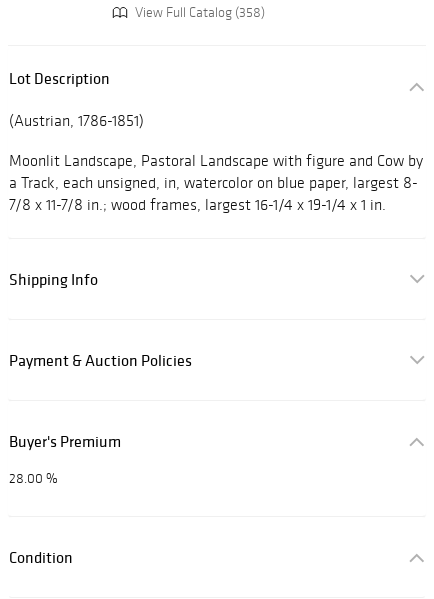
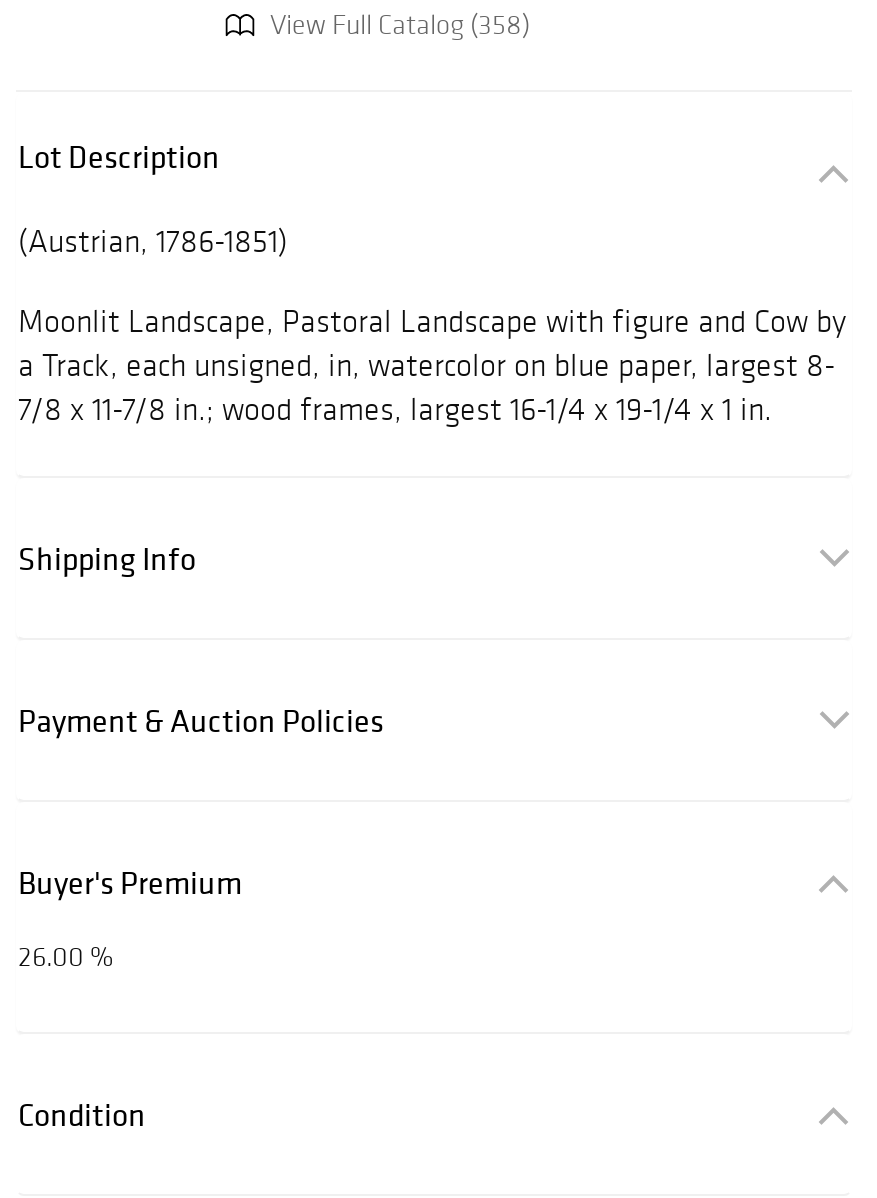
[9,470,58,487] 28.00 % -> [18,940,114,974] 26.00 %

